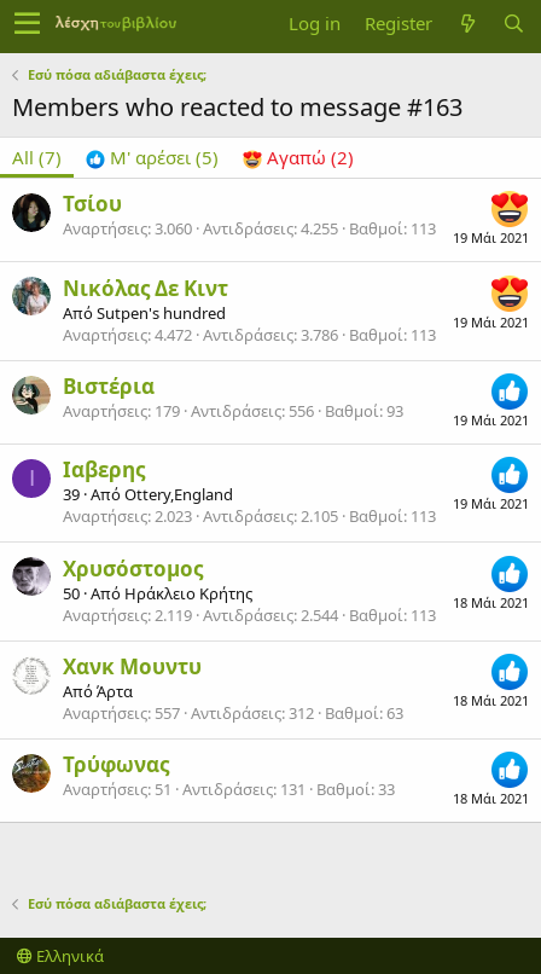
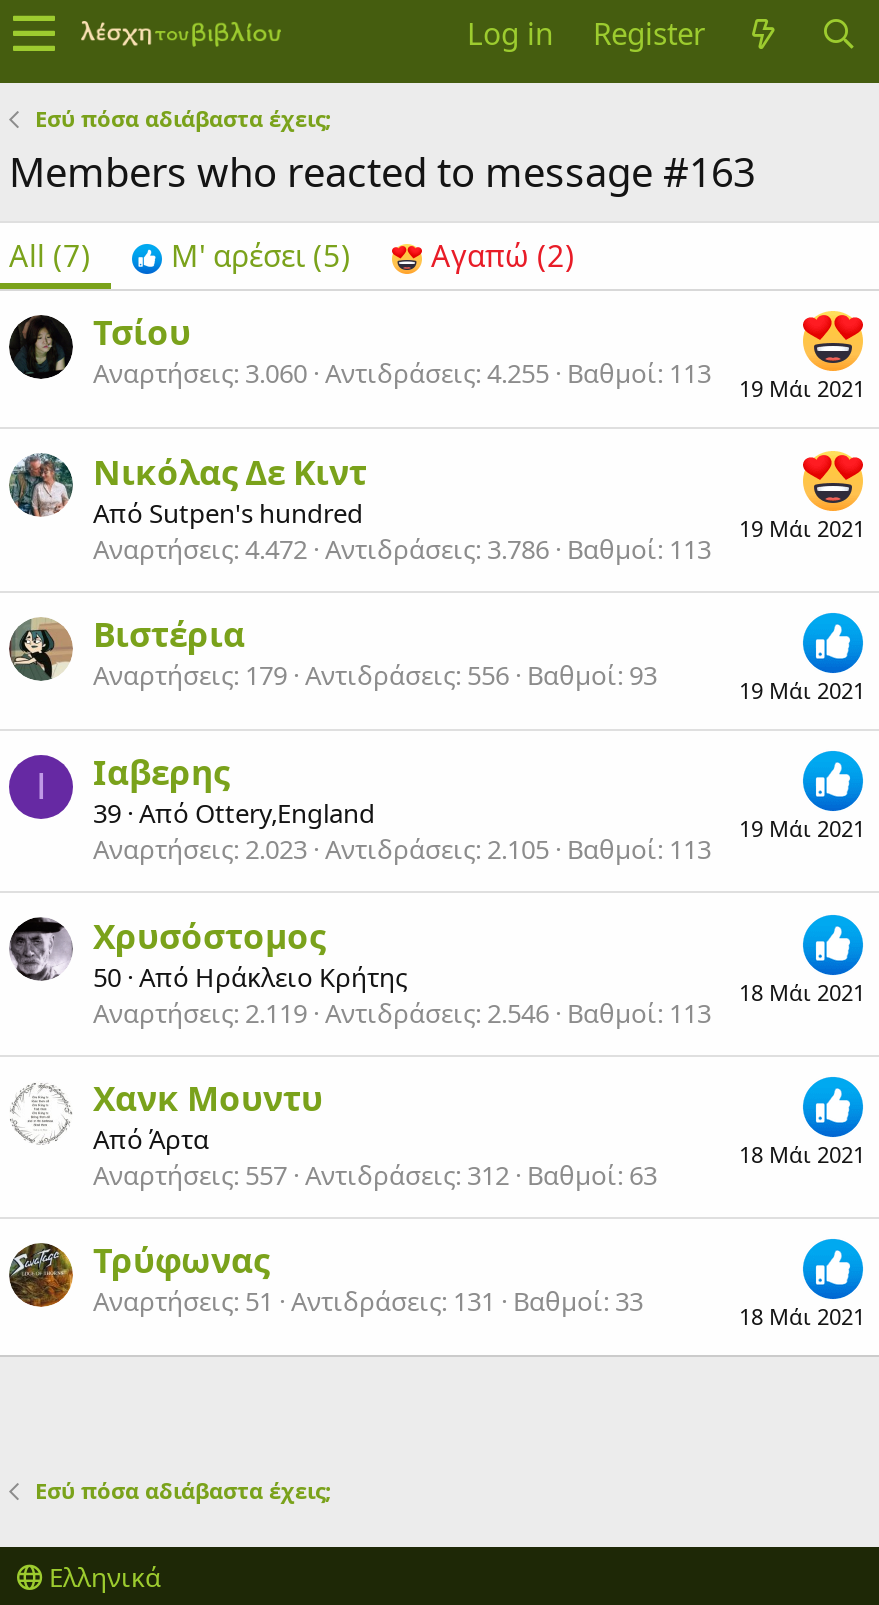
[63,604,436,625] Αναρτήσεις 2.119 Αντιδράσεις 2.544 Βαθμοί 113 -> [93,994,711,1030] Αναρτήσεις 2.119 Αντιδράσεις 2.546 Βαθμοί 113

